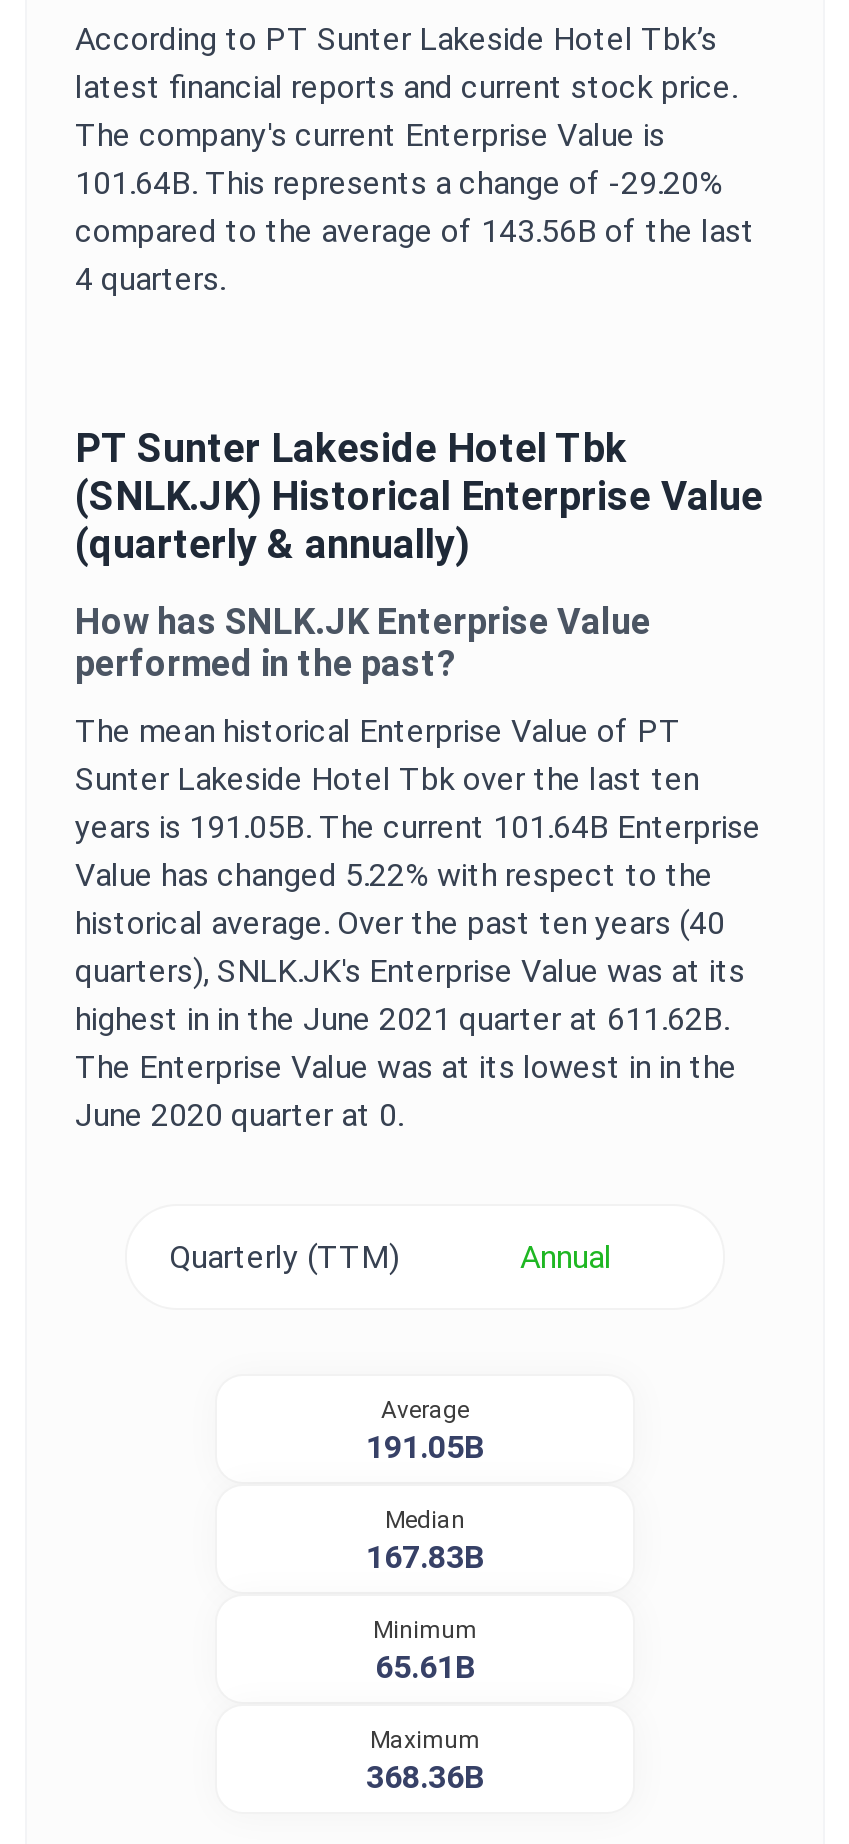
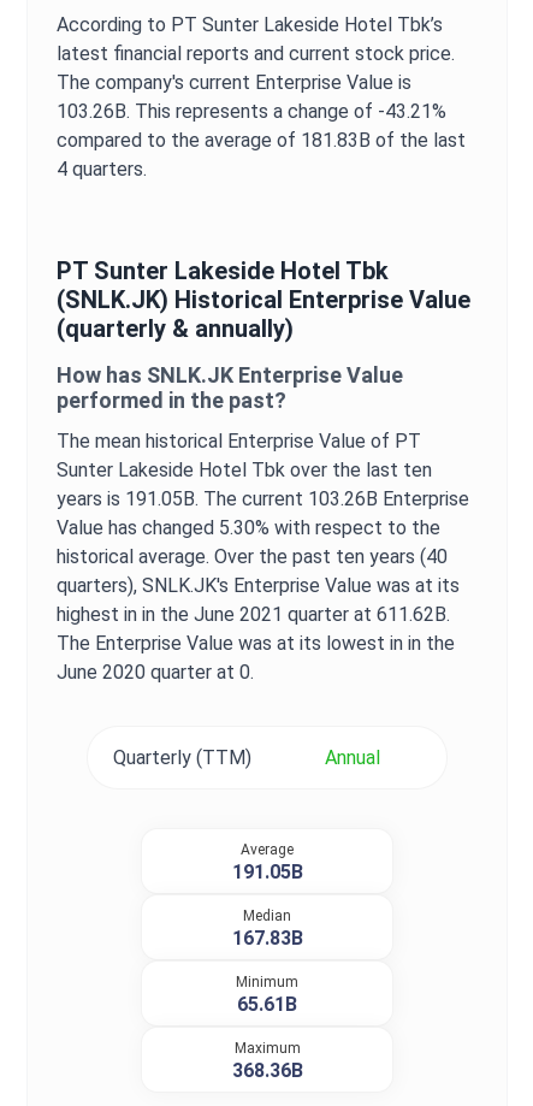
[75,164,723,202] 101.64B. This represents a change of -29.20% -> [57,100,446,123] 103.26B. This represents a change of -43.21%
[75,212,755,250] compared to the average of 143.56B of the last -> [57,129,466,152] compared to the average of 181.83B of the last
[75,808,761,846] years is 191.05B. The current 101.64B Enterprise -> [57,487,469,510] years is 191.05B. The current 103.26B Enterprise
[75,856,713,894] Value has changed 5.22% with respect to the -> [57,516,440,539] Value has changed 5.30% with respect to the

